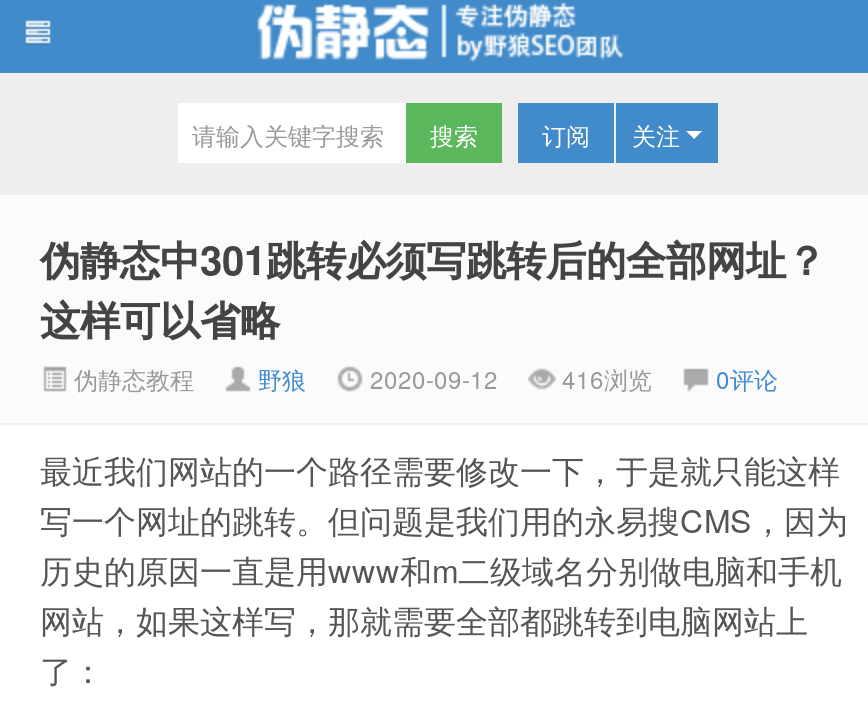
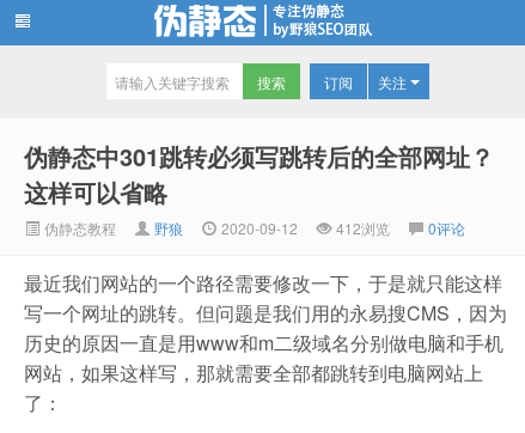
[68,361,778,395] 伪静态教程 野狼 2020-09-12 416浏览 0评论 -> [41,218,465,238] 伪静态教程 野狼 2020-09-12 412浏览 0评论

